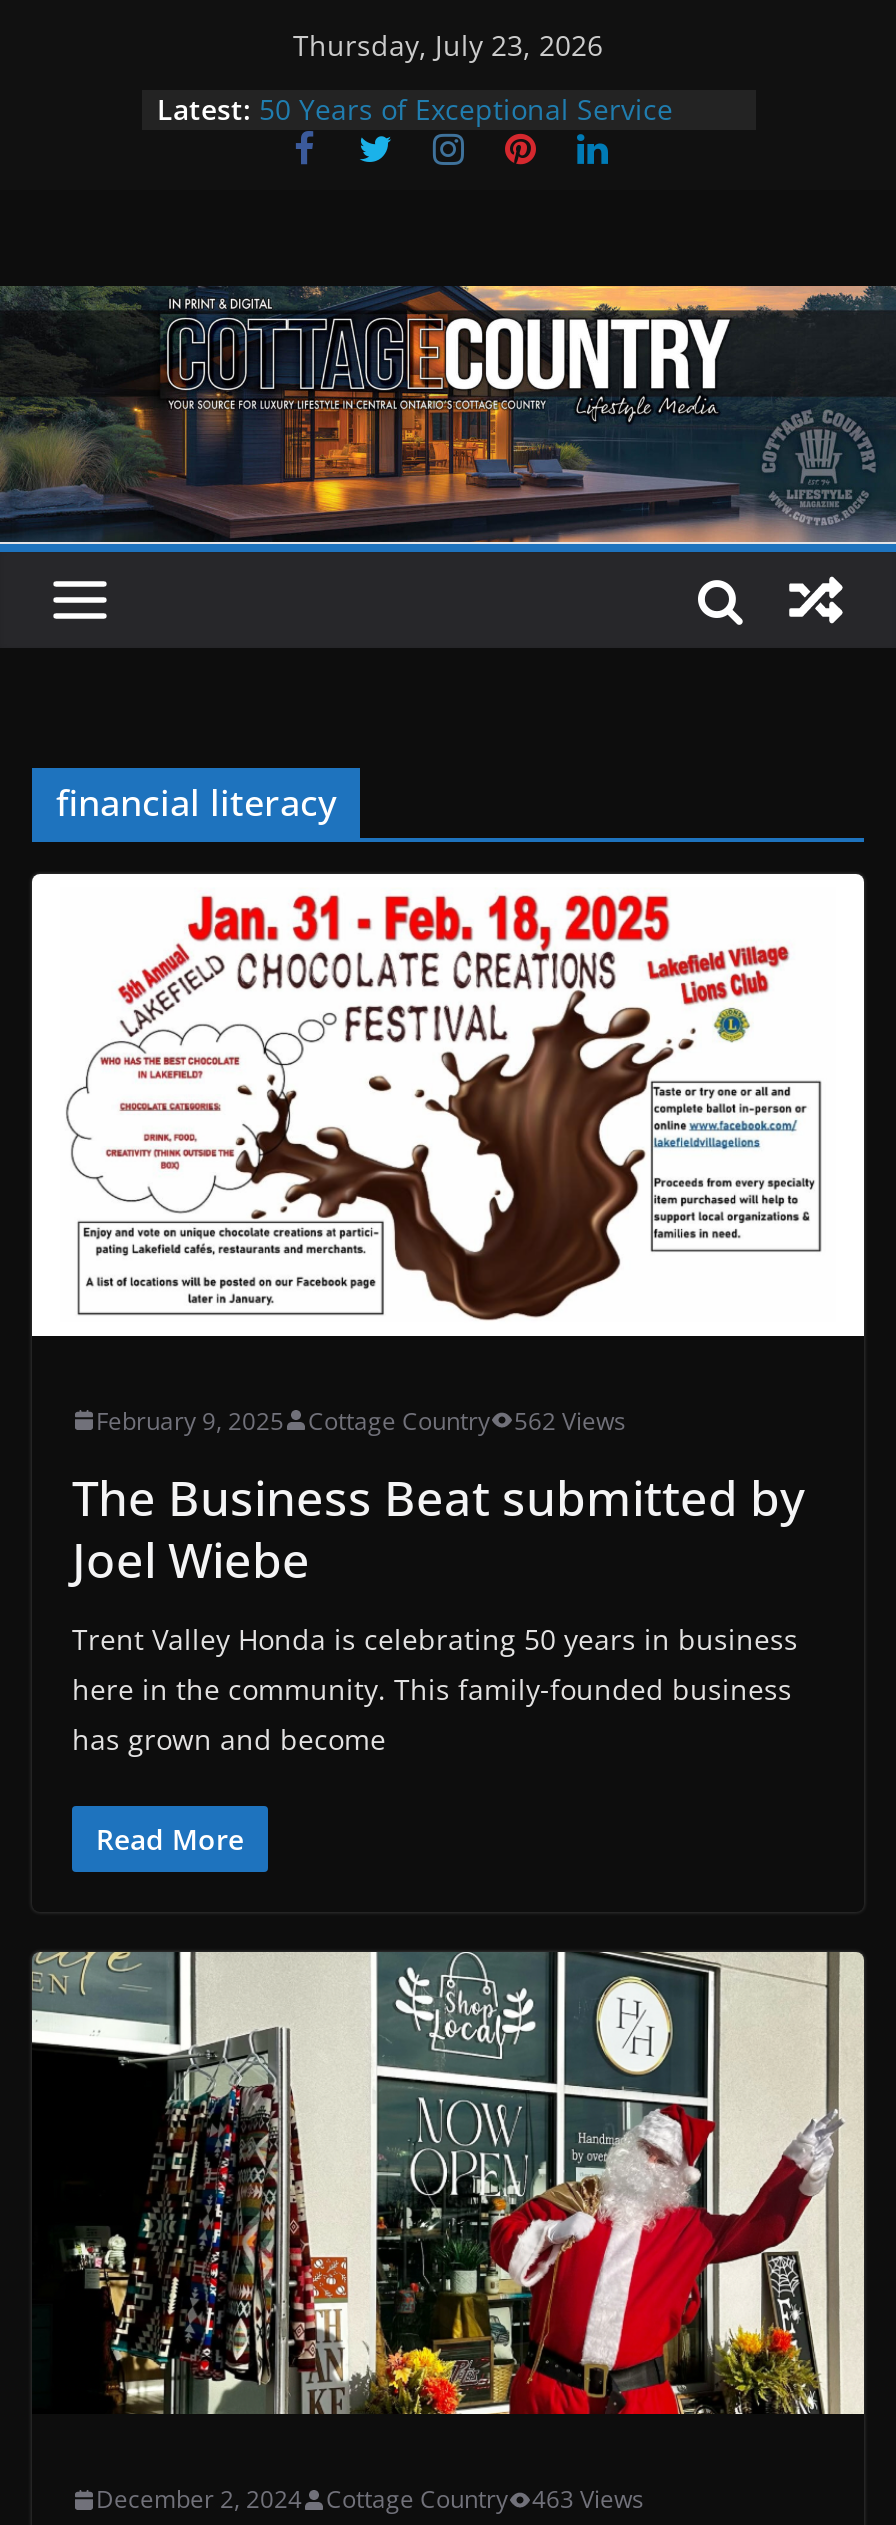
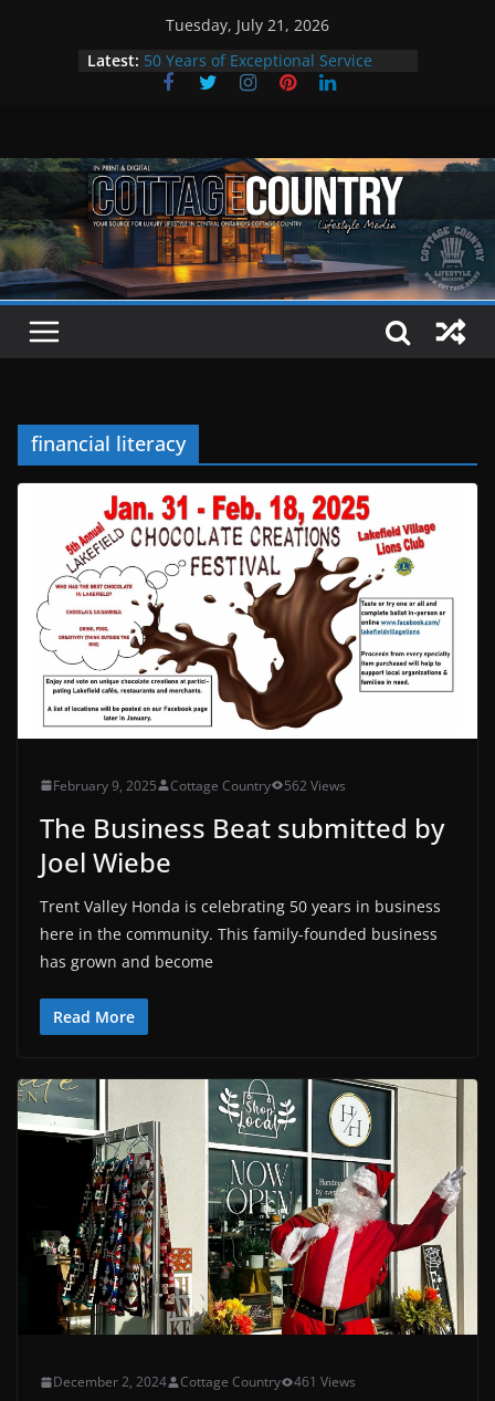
[293,26,603,64] Thursday, July 23, 2026 -> [166,14,329,35] Tuesday, July 21, 2026
[96,2483,644,2517] December 2, 2024 Cottage Country 463 Views -> [53,1373,356,1391] December 2, 2024 Cottage Country 461 Views

